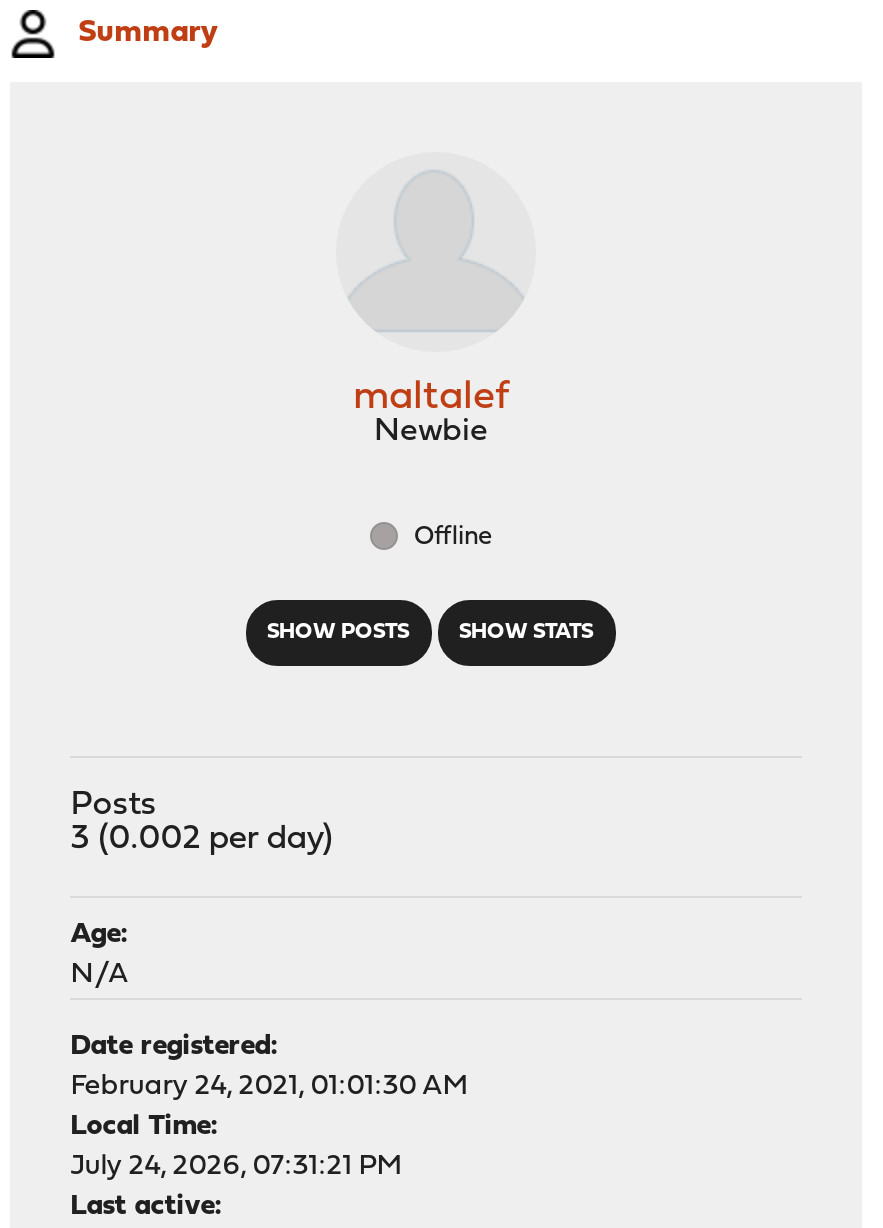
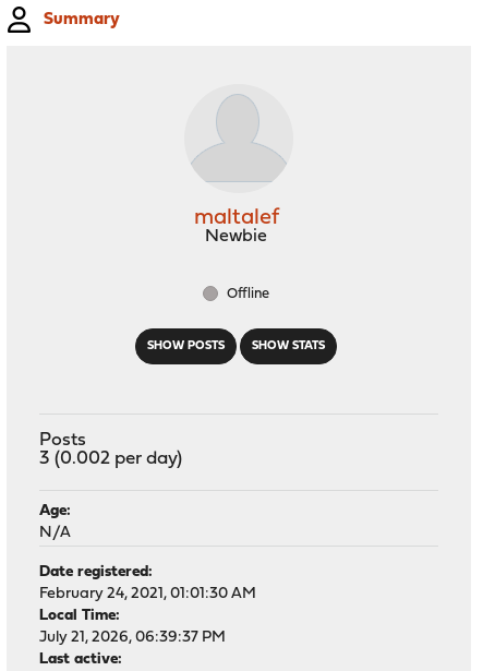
[70,1151,402,1181] July 24, 2026, 07:31:21 PM -> [39,629,226,646] July 21, 2026, 06:39:37 PM

